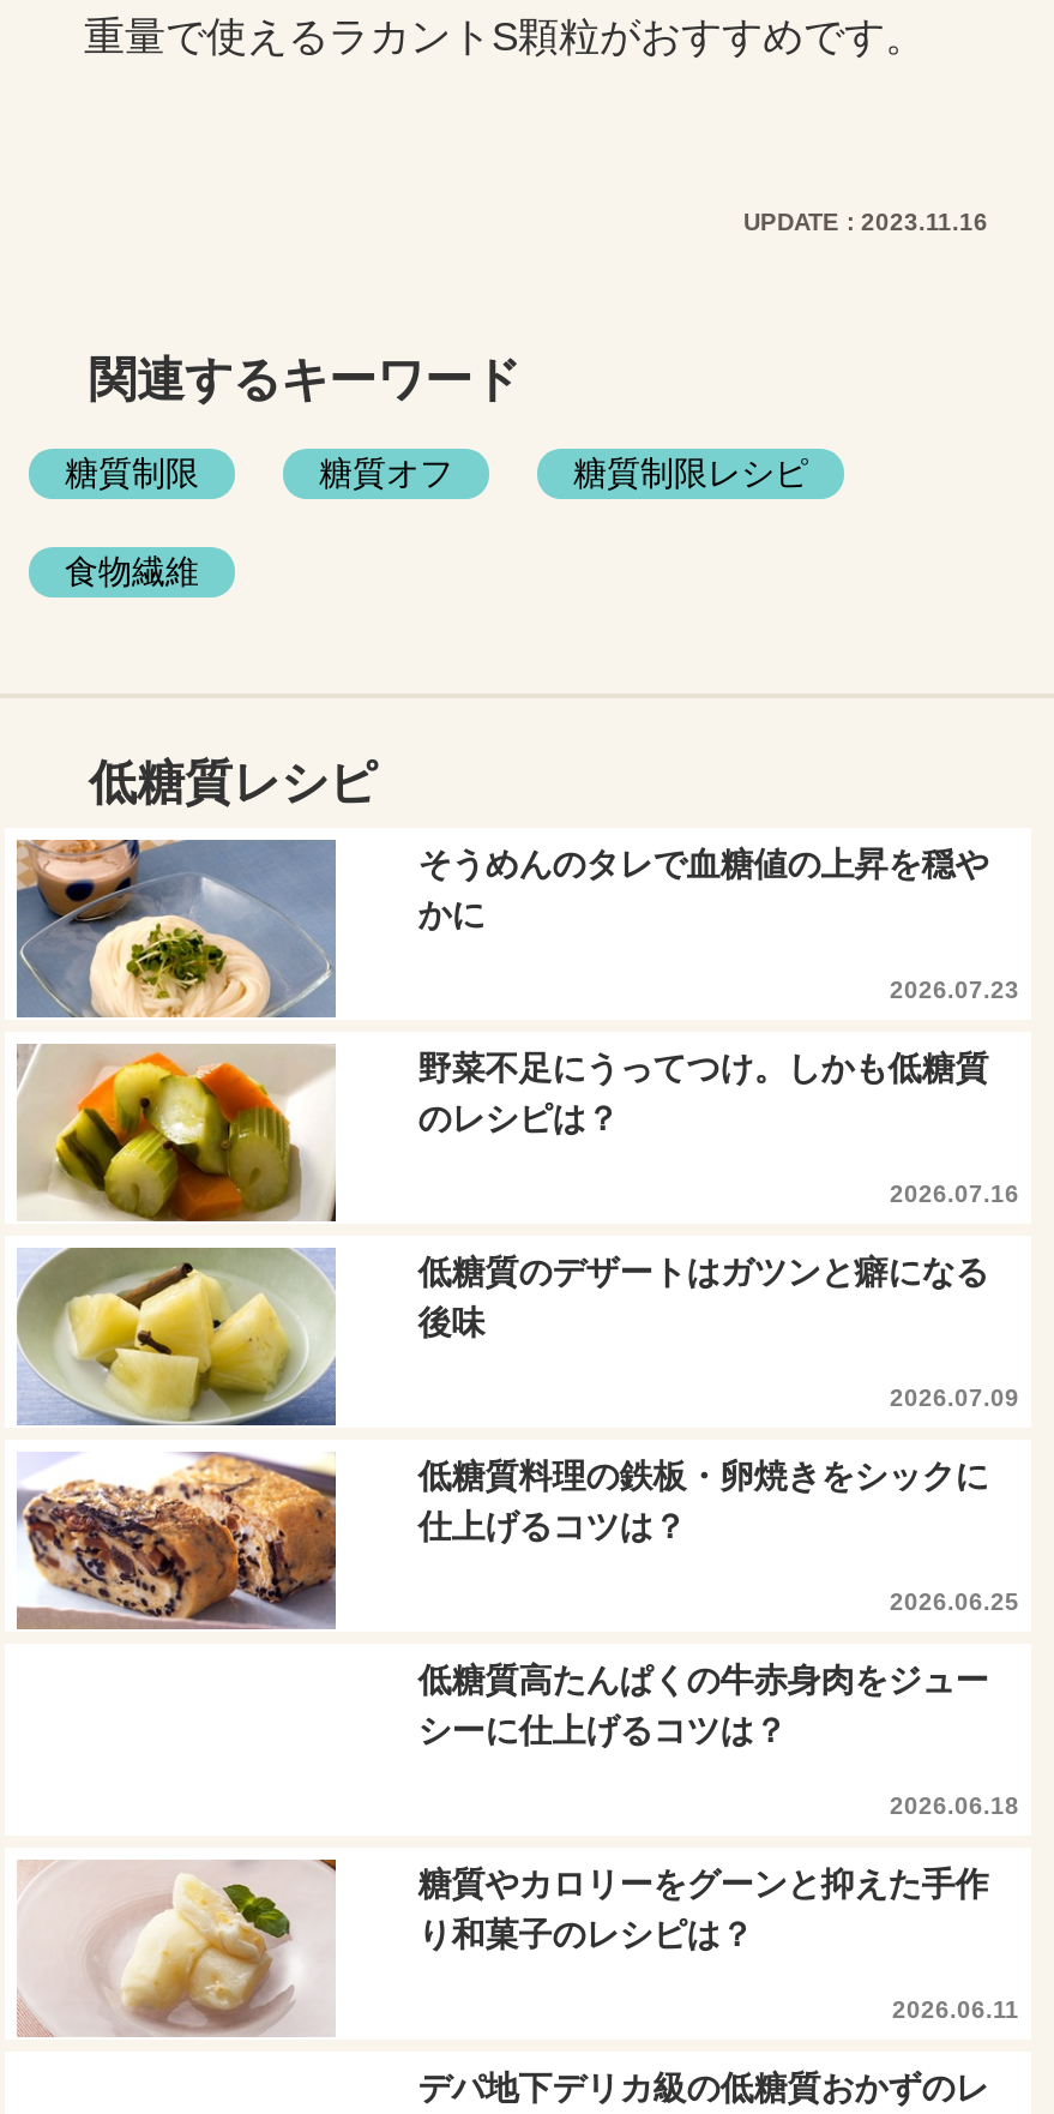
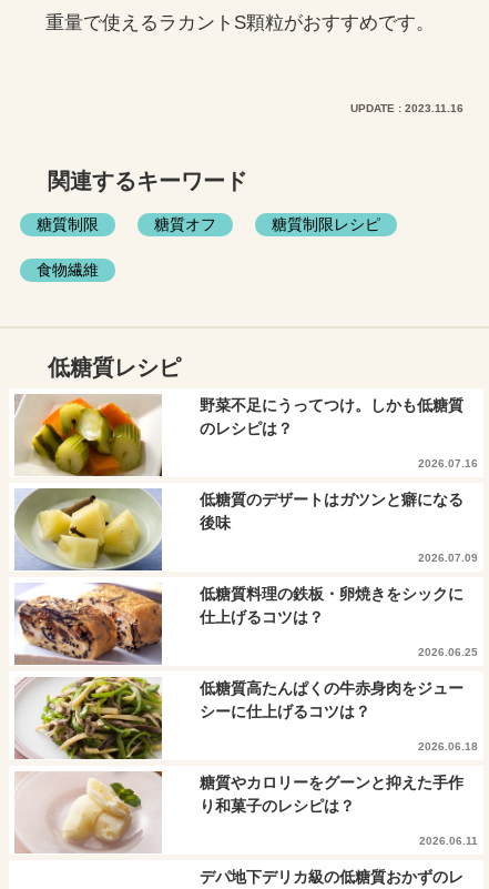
[14,837,1019,1020] [image] | そうめんのタレで血糖値の上昇を穏や | かに | 2026.07.23 -> none
none -> [13,676,163,760] [image]

